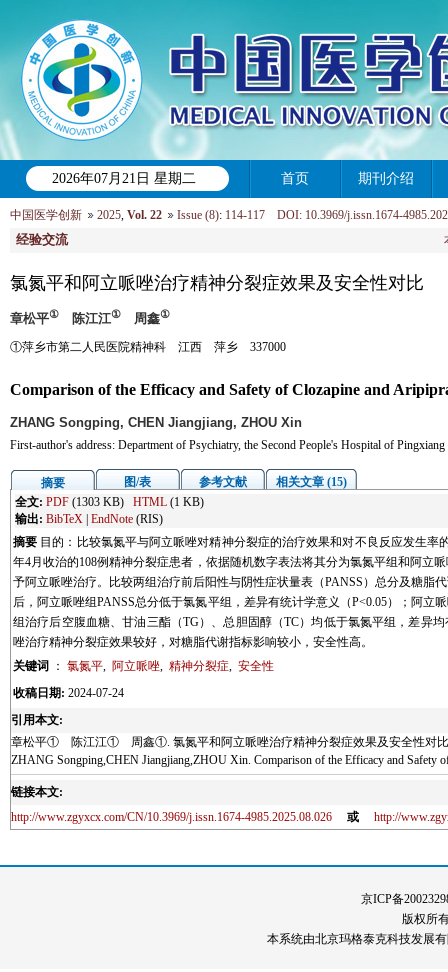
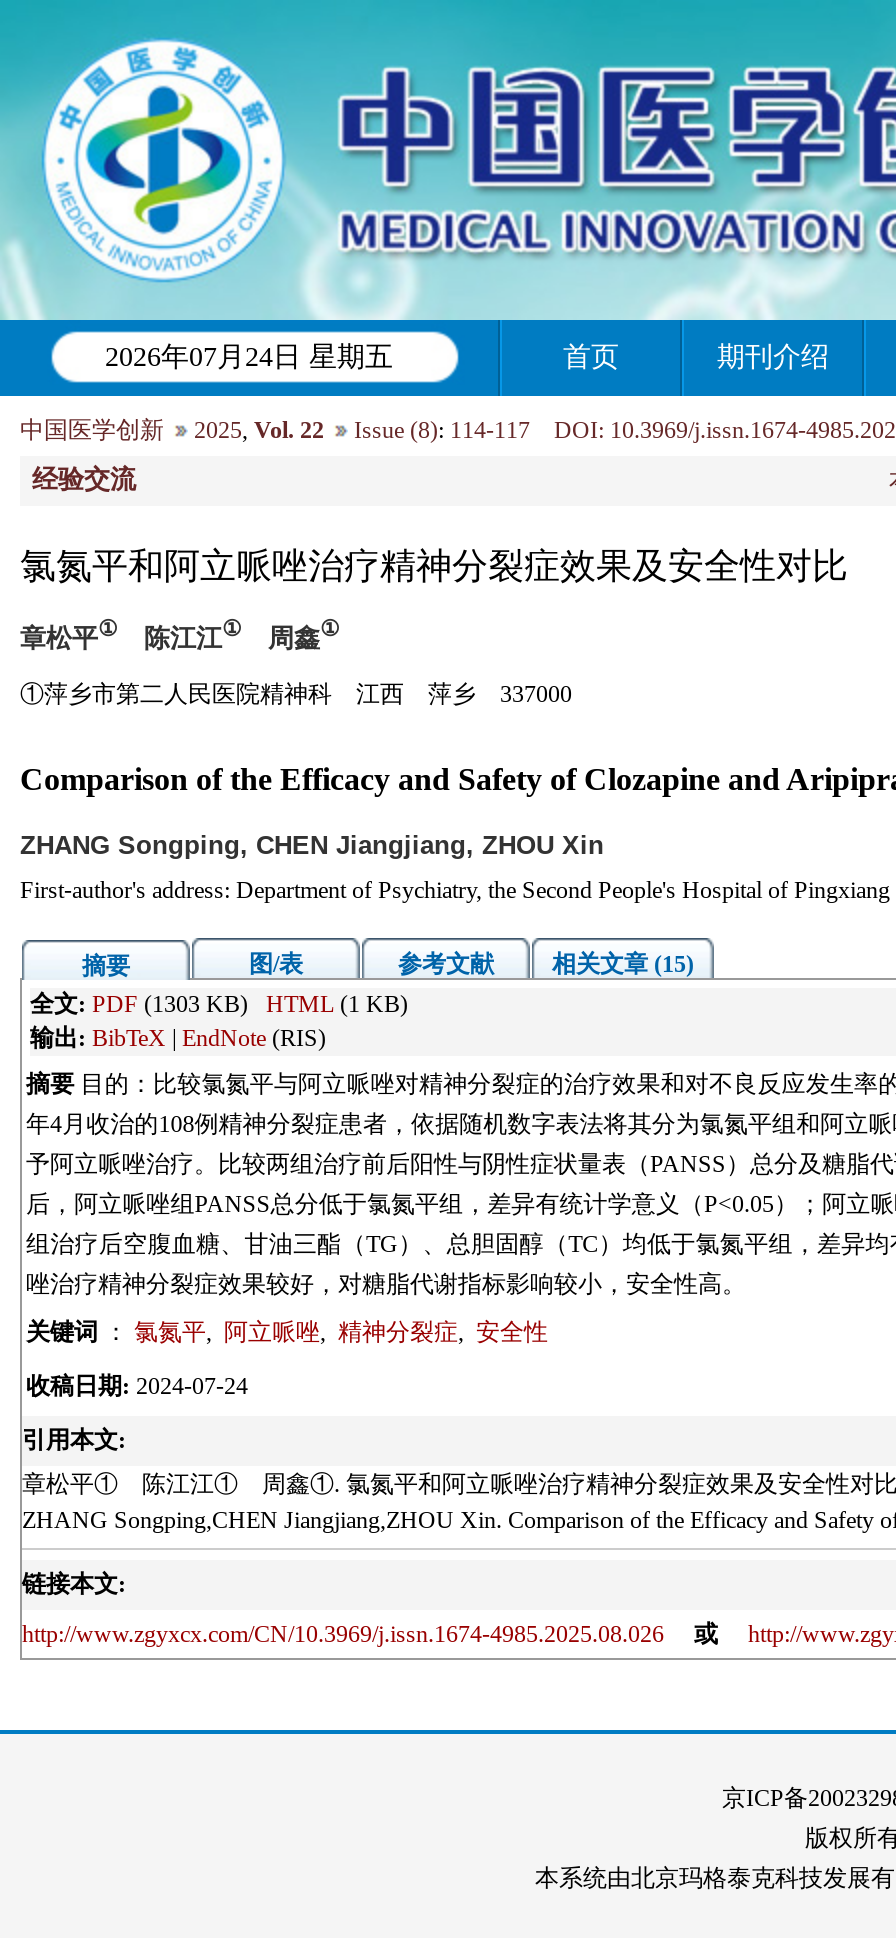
[52,171,196,186] 2026年07月21日 星期二 -> [105,342,393,372] 2026年07月24日 星期五

